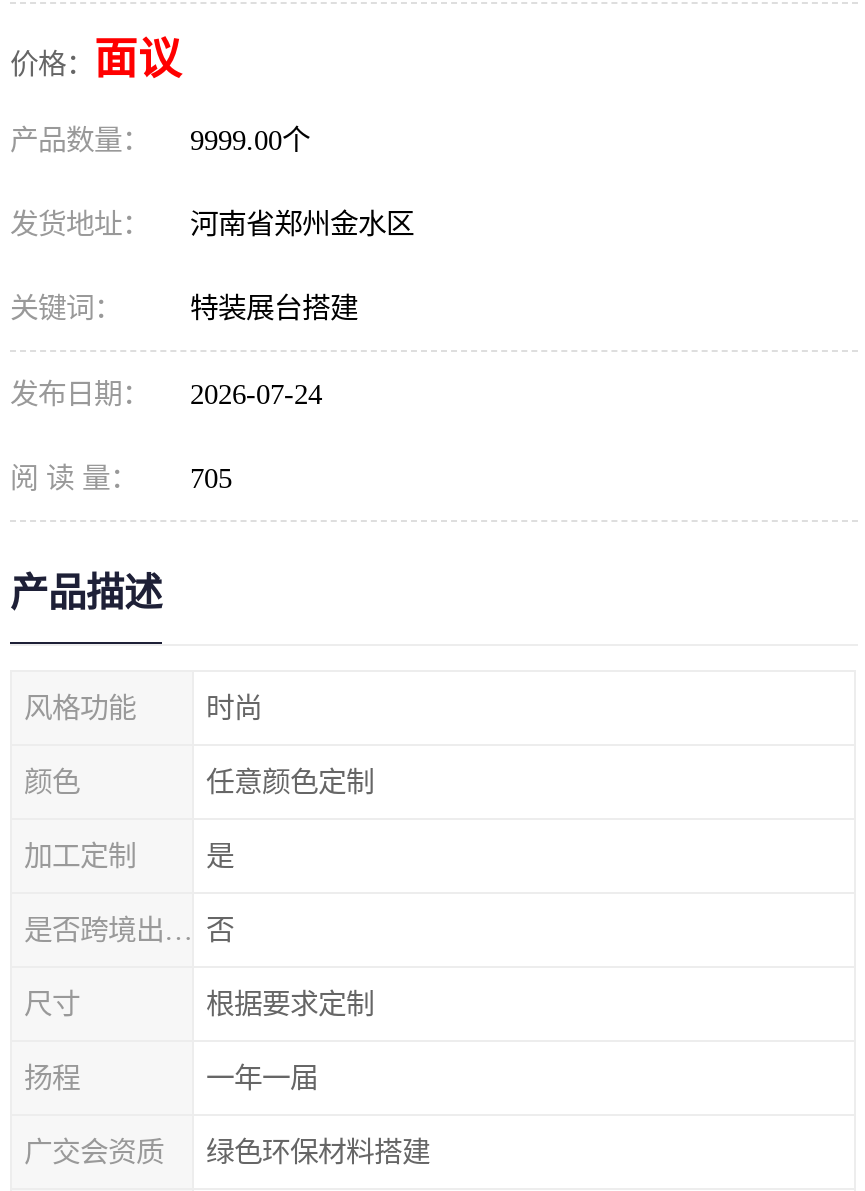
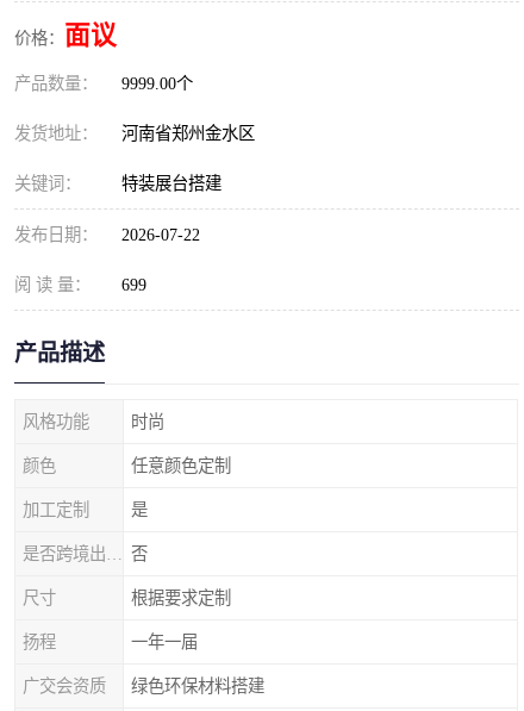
[10,378,322,410] 发布日期： 2026-07-24 -> [14,225,200,244] 发布日期： 2026-07-22
[10,462,232,494] 阅 读 量： 705 -> [14,275,146,294] 阅 读 量： 699

